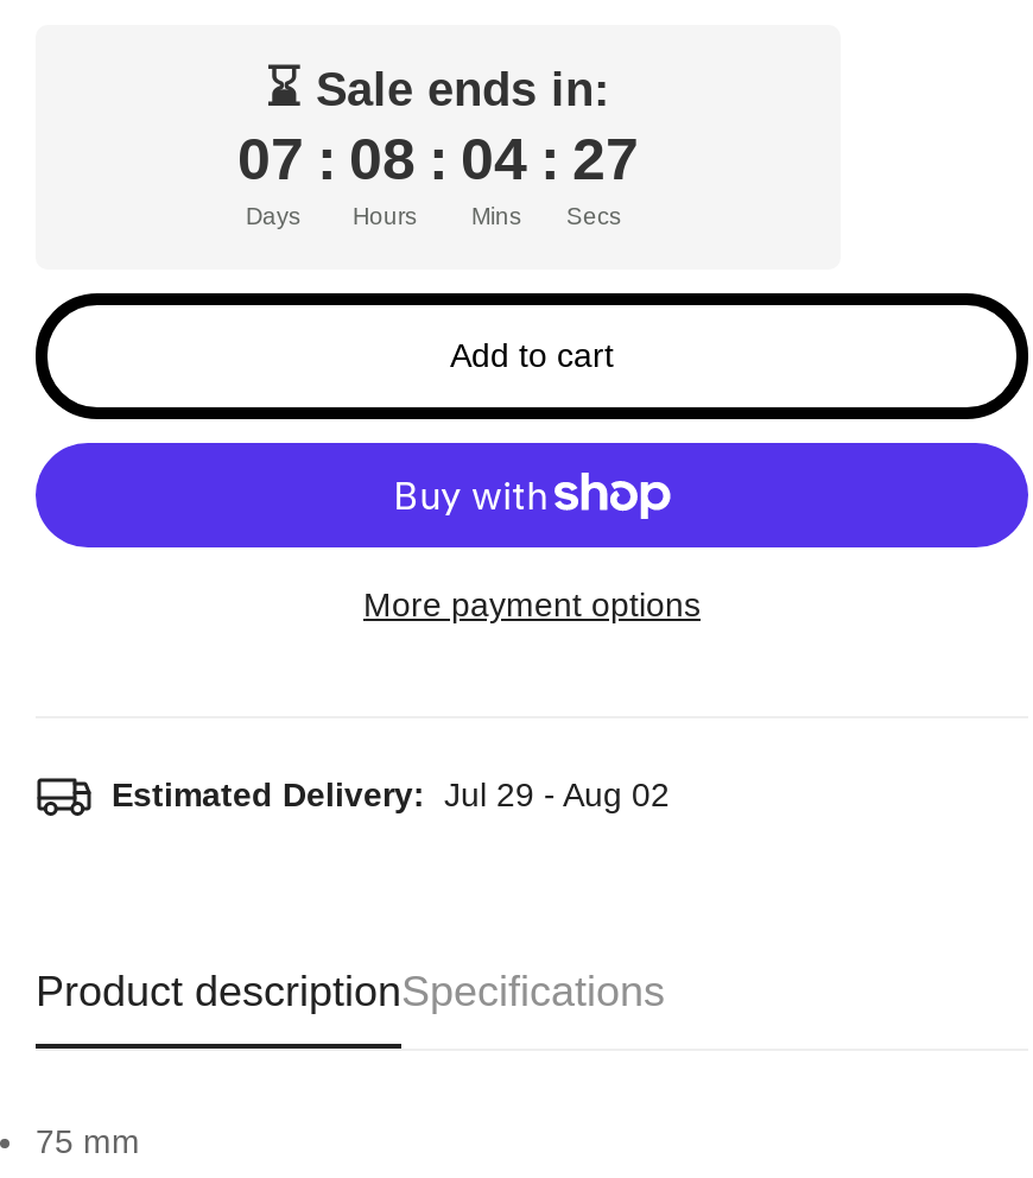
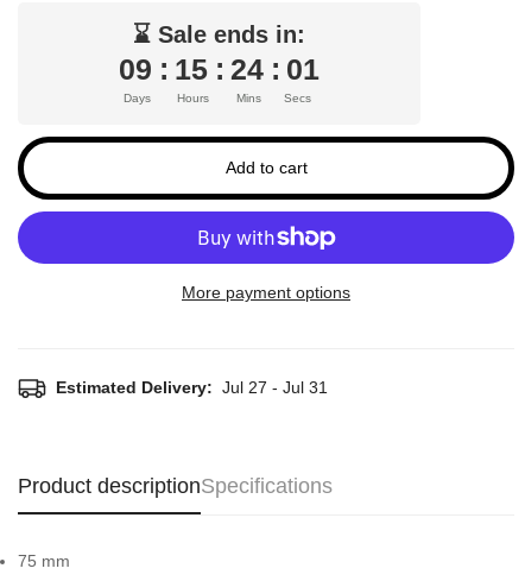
[237,126,639,192] 07 : 08 : 04 : 27 -> [119,53,320,86] 09 : 15 : 24 : 01
[112,775,670,813] Estimated Delivery: Jul 29 - Aug 02 -> [56,378,328,397] Estimated Delivery: Jul 27 - Jul 31

